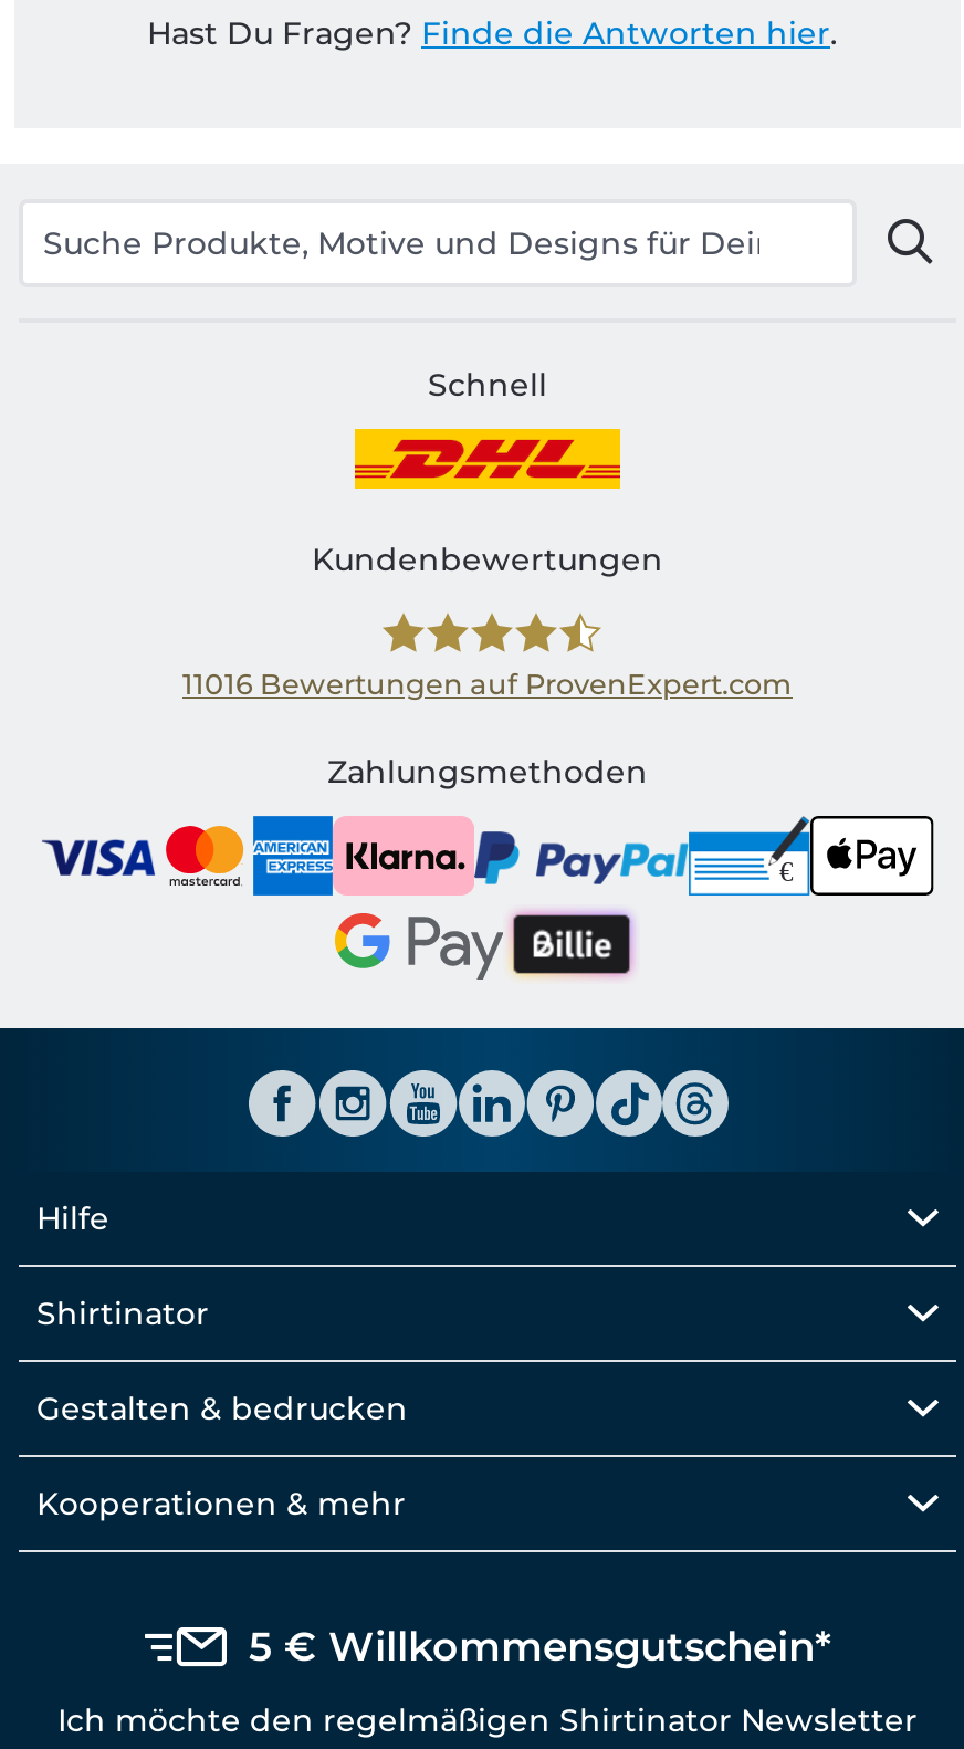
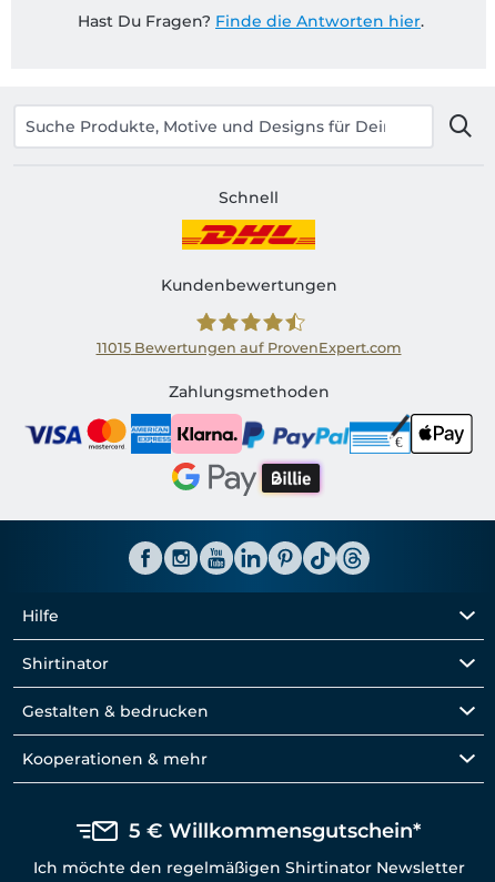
[182,668,793,701] 11016 Bewertungen auf ProvenExpert.com -> [96,340,401,356] 11015 Bewertungen auf ProvenExpert.com

